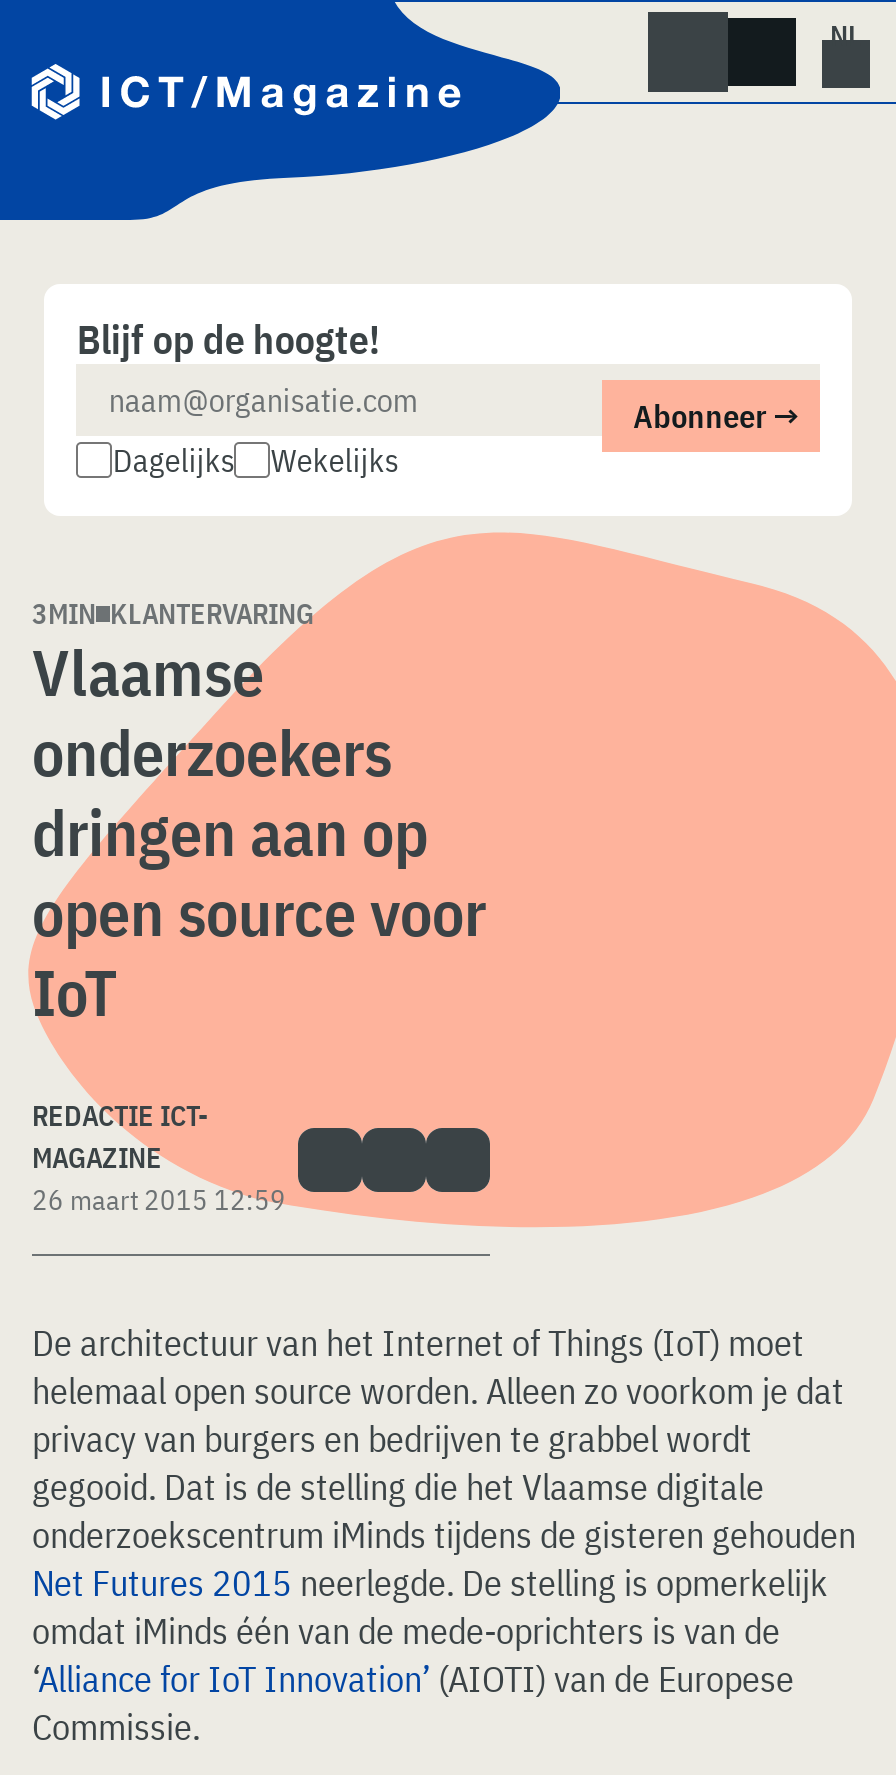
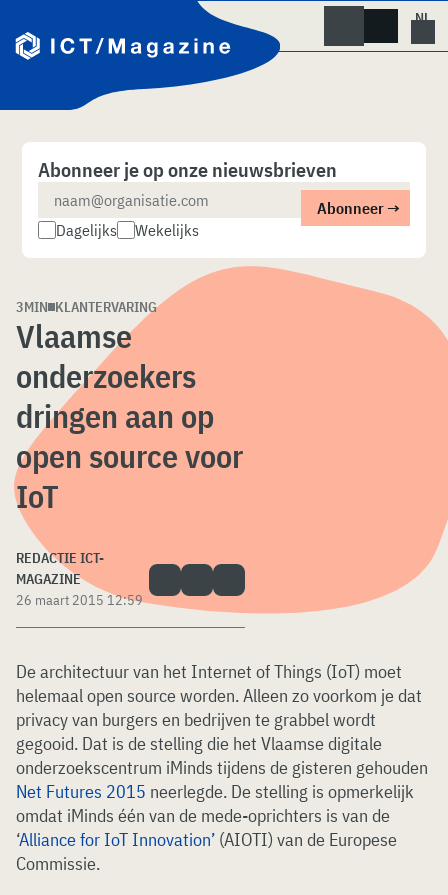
[77,312,381,366] Blijf op de hoogte! -> [38,156,337,183] Abonneer je op onze nieuwsbrieven

